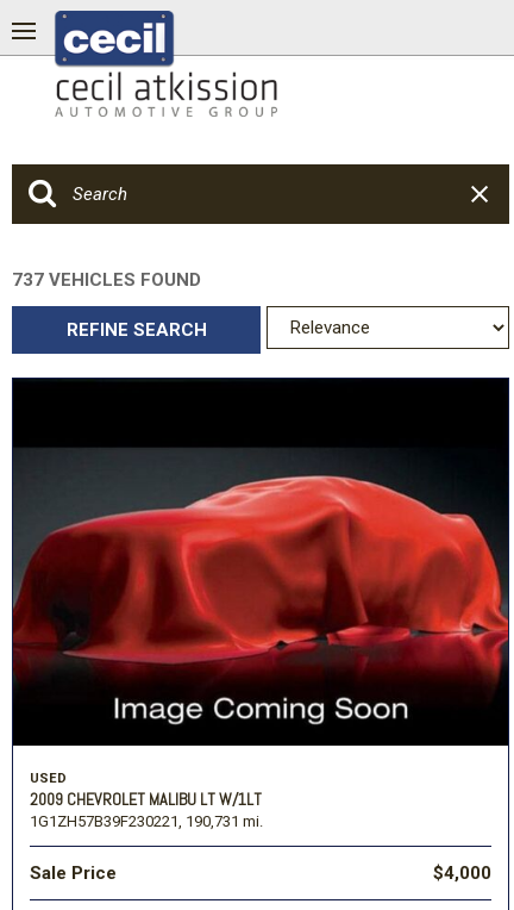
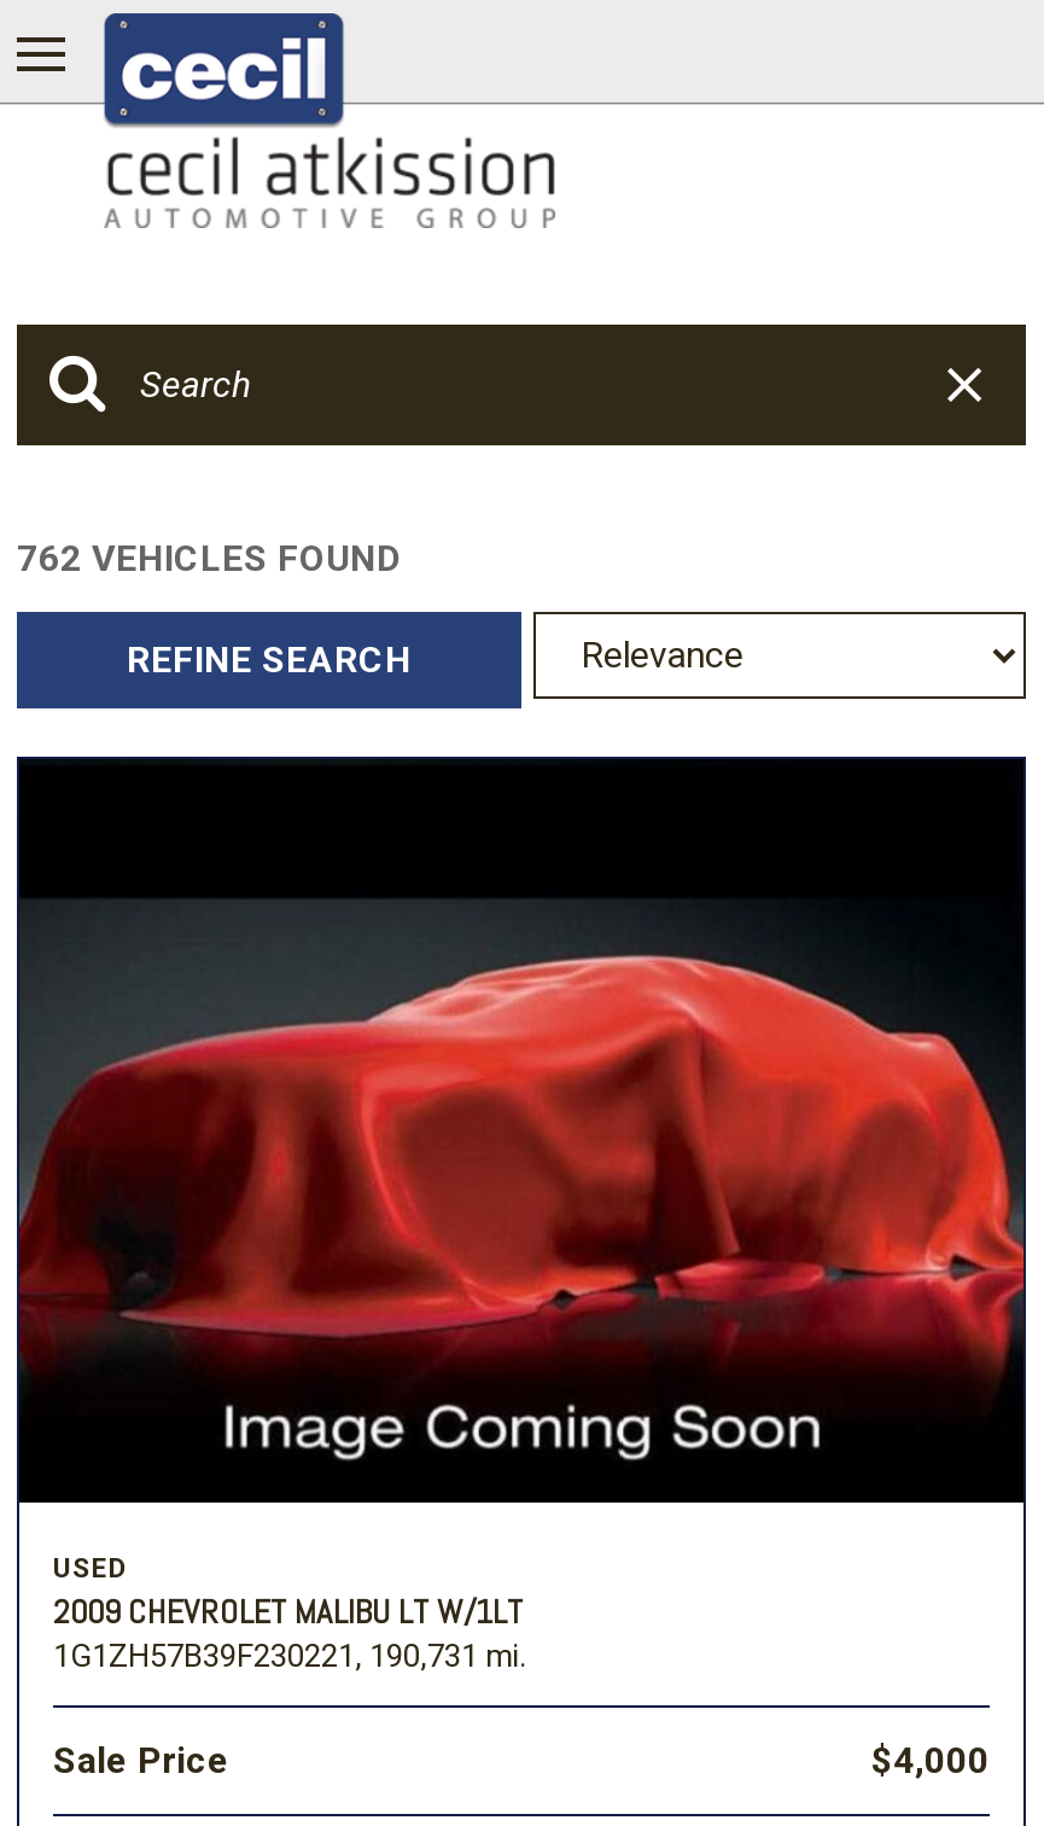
[12,269,201,290] 737 VEHICLES FOUND -> [17,536,401,580] 762 VEHICLES FOUND

